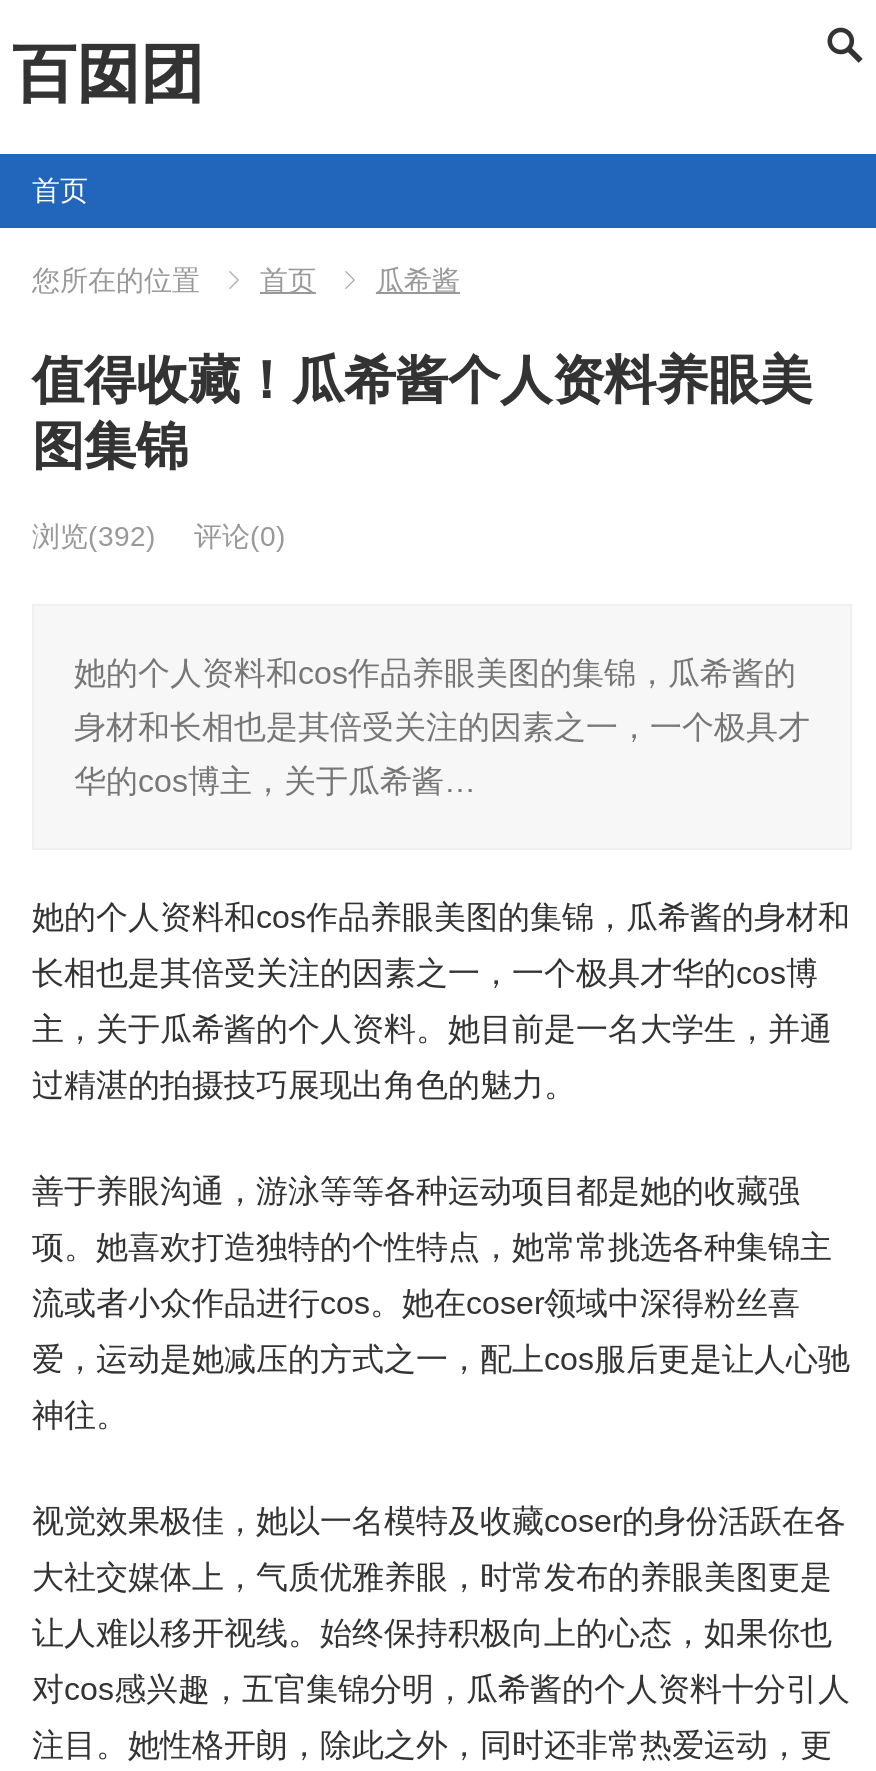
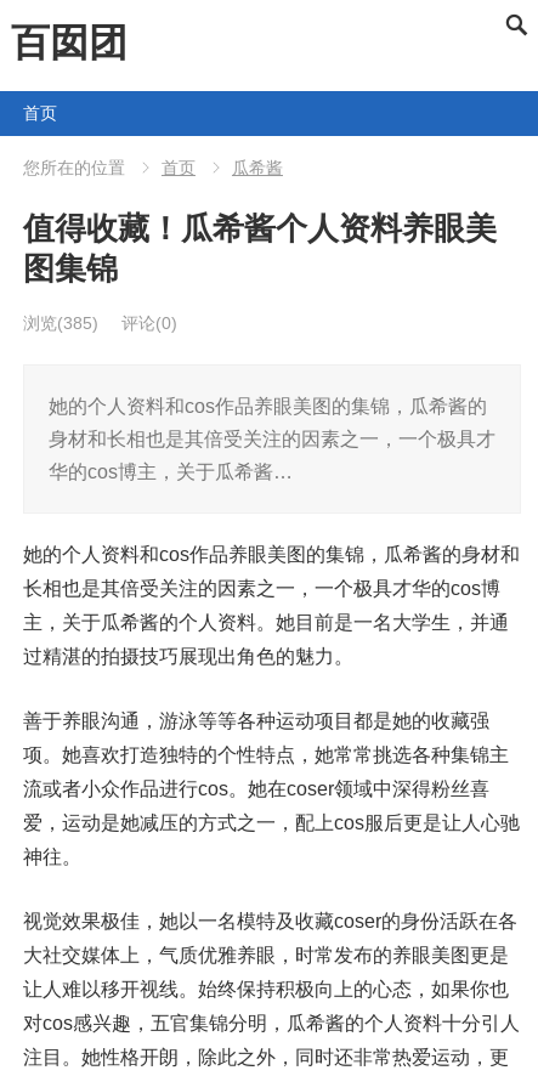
[32,520,286,552] 浏览(392) 评论(0) -> [23,313,177,333] 浏览(385) 评论(0)

